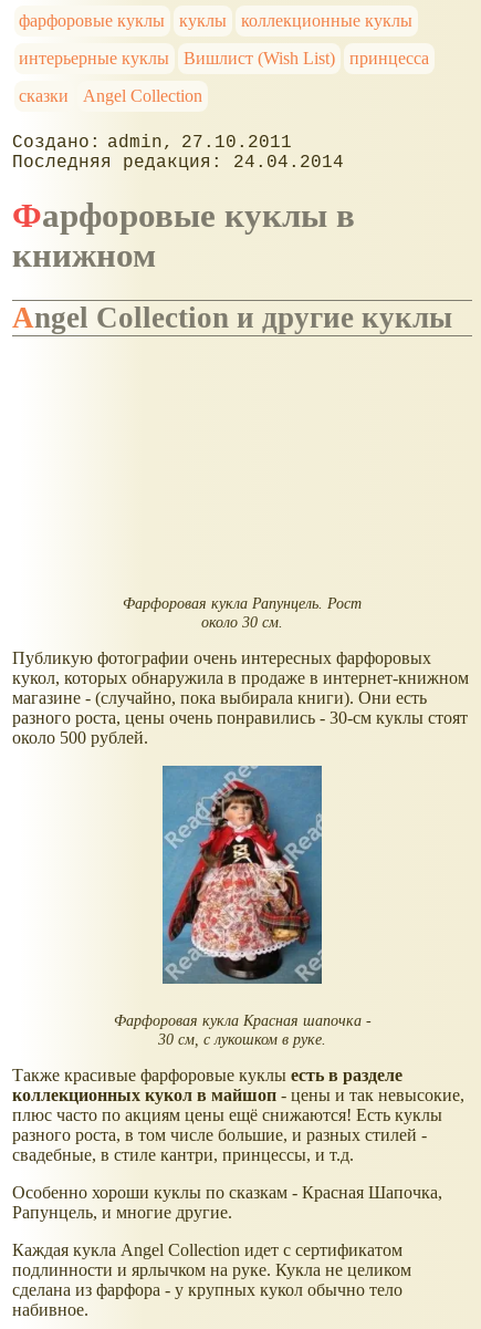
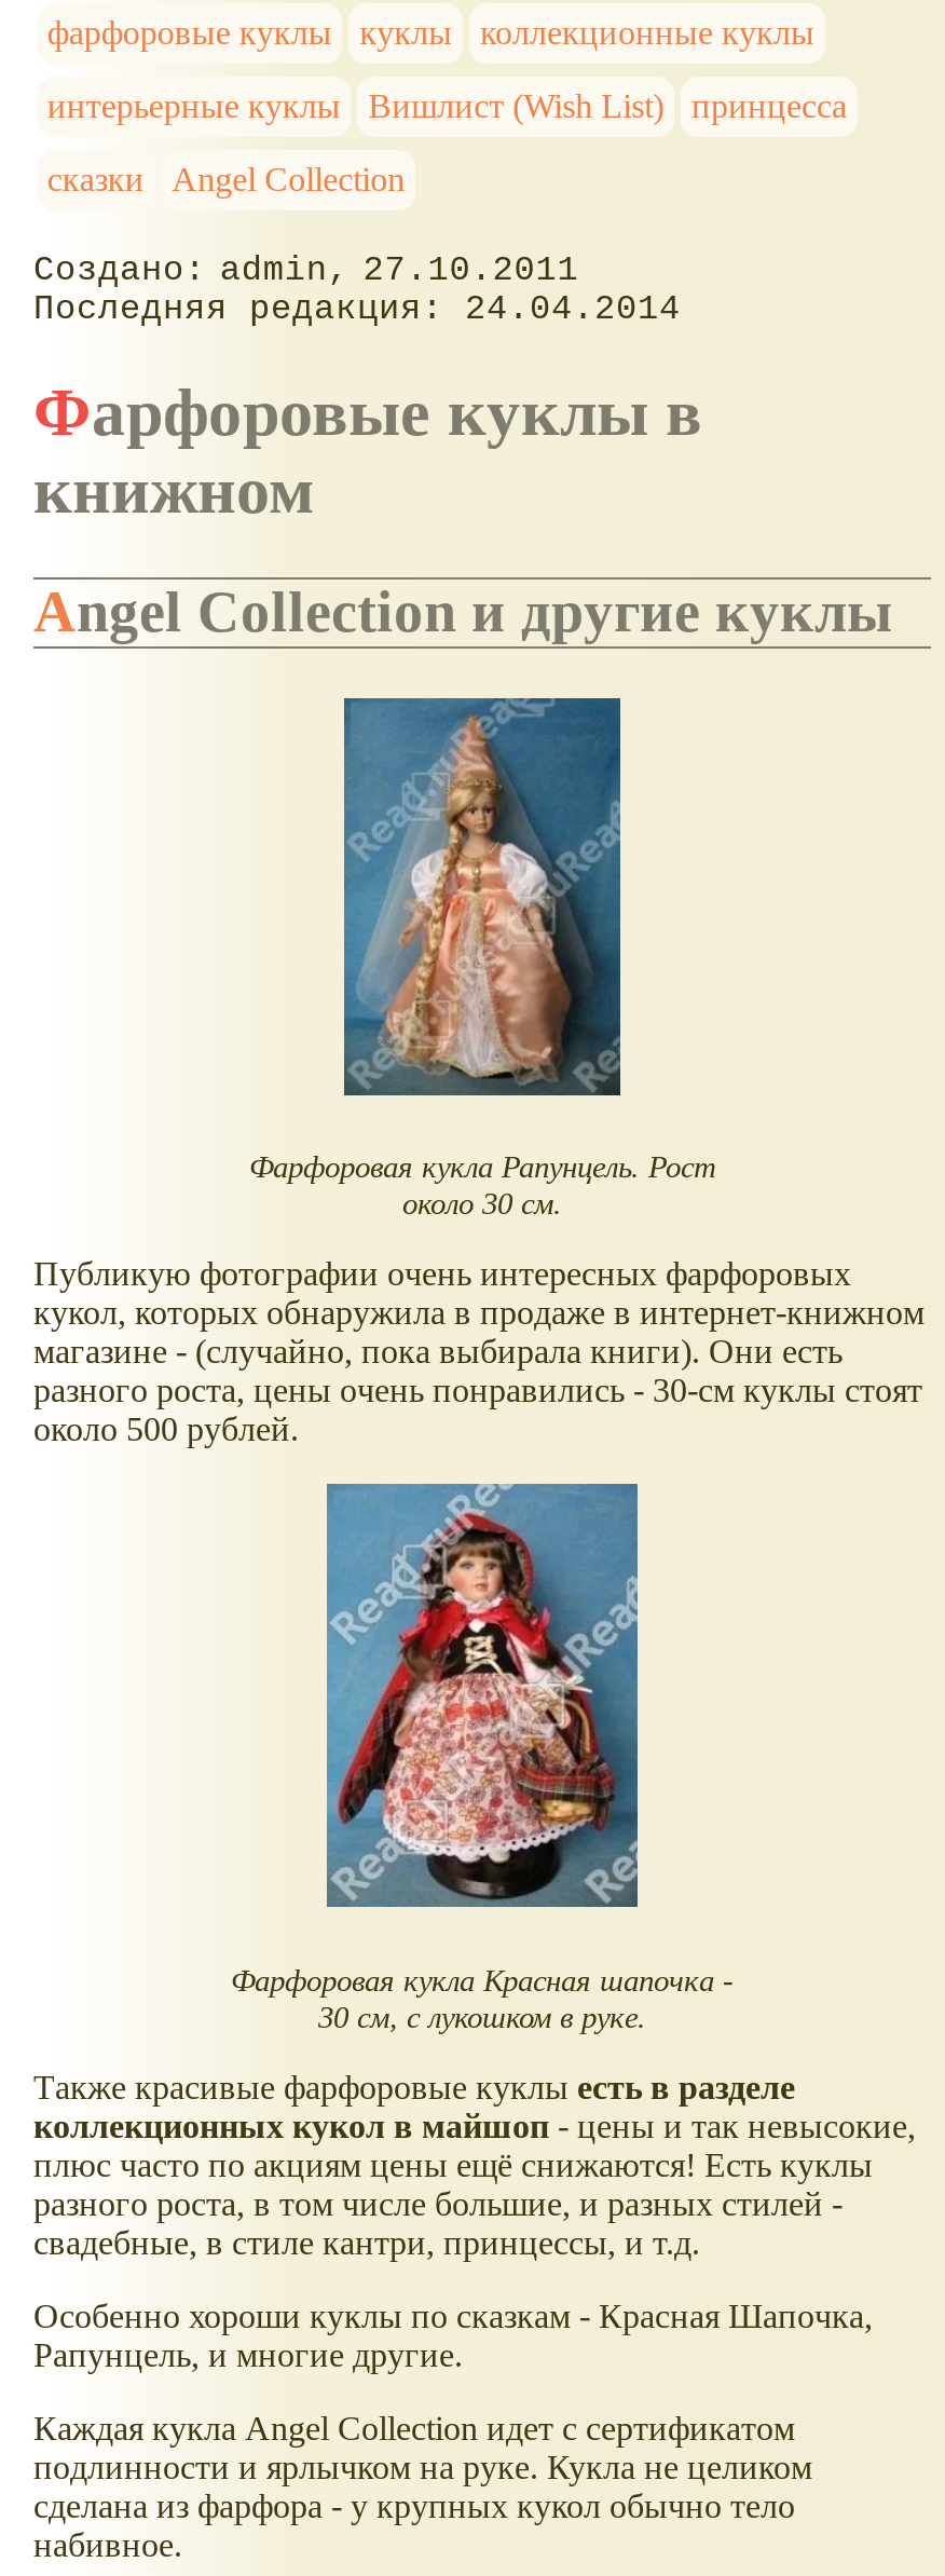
none -> [342,696,622,1098] [image]

